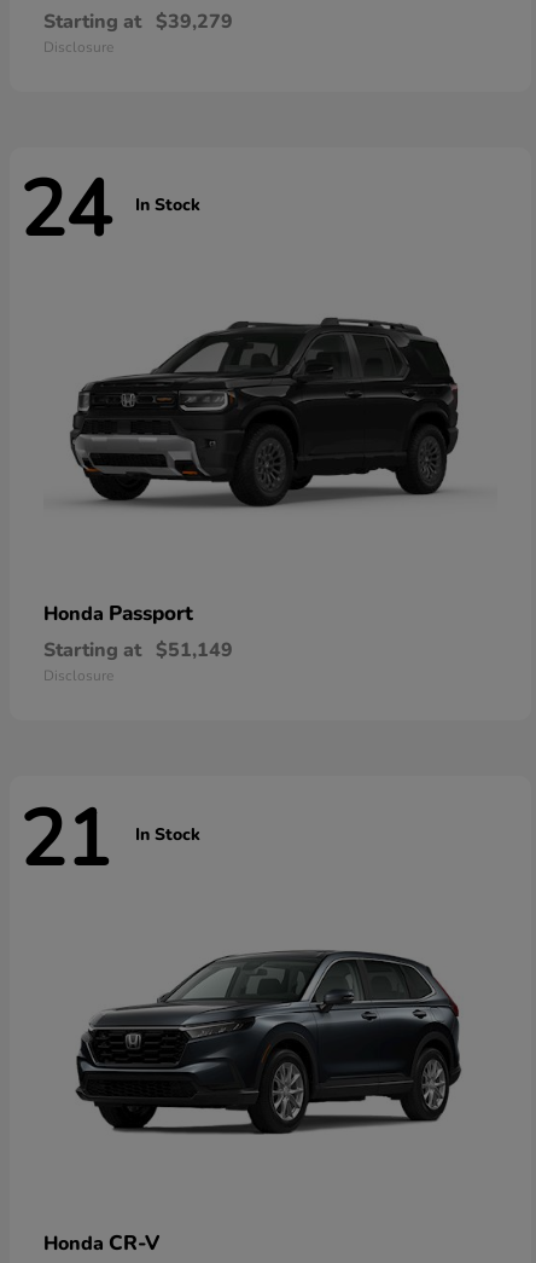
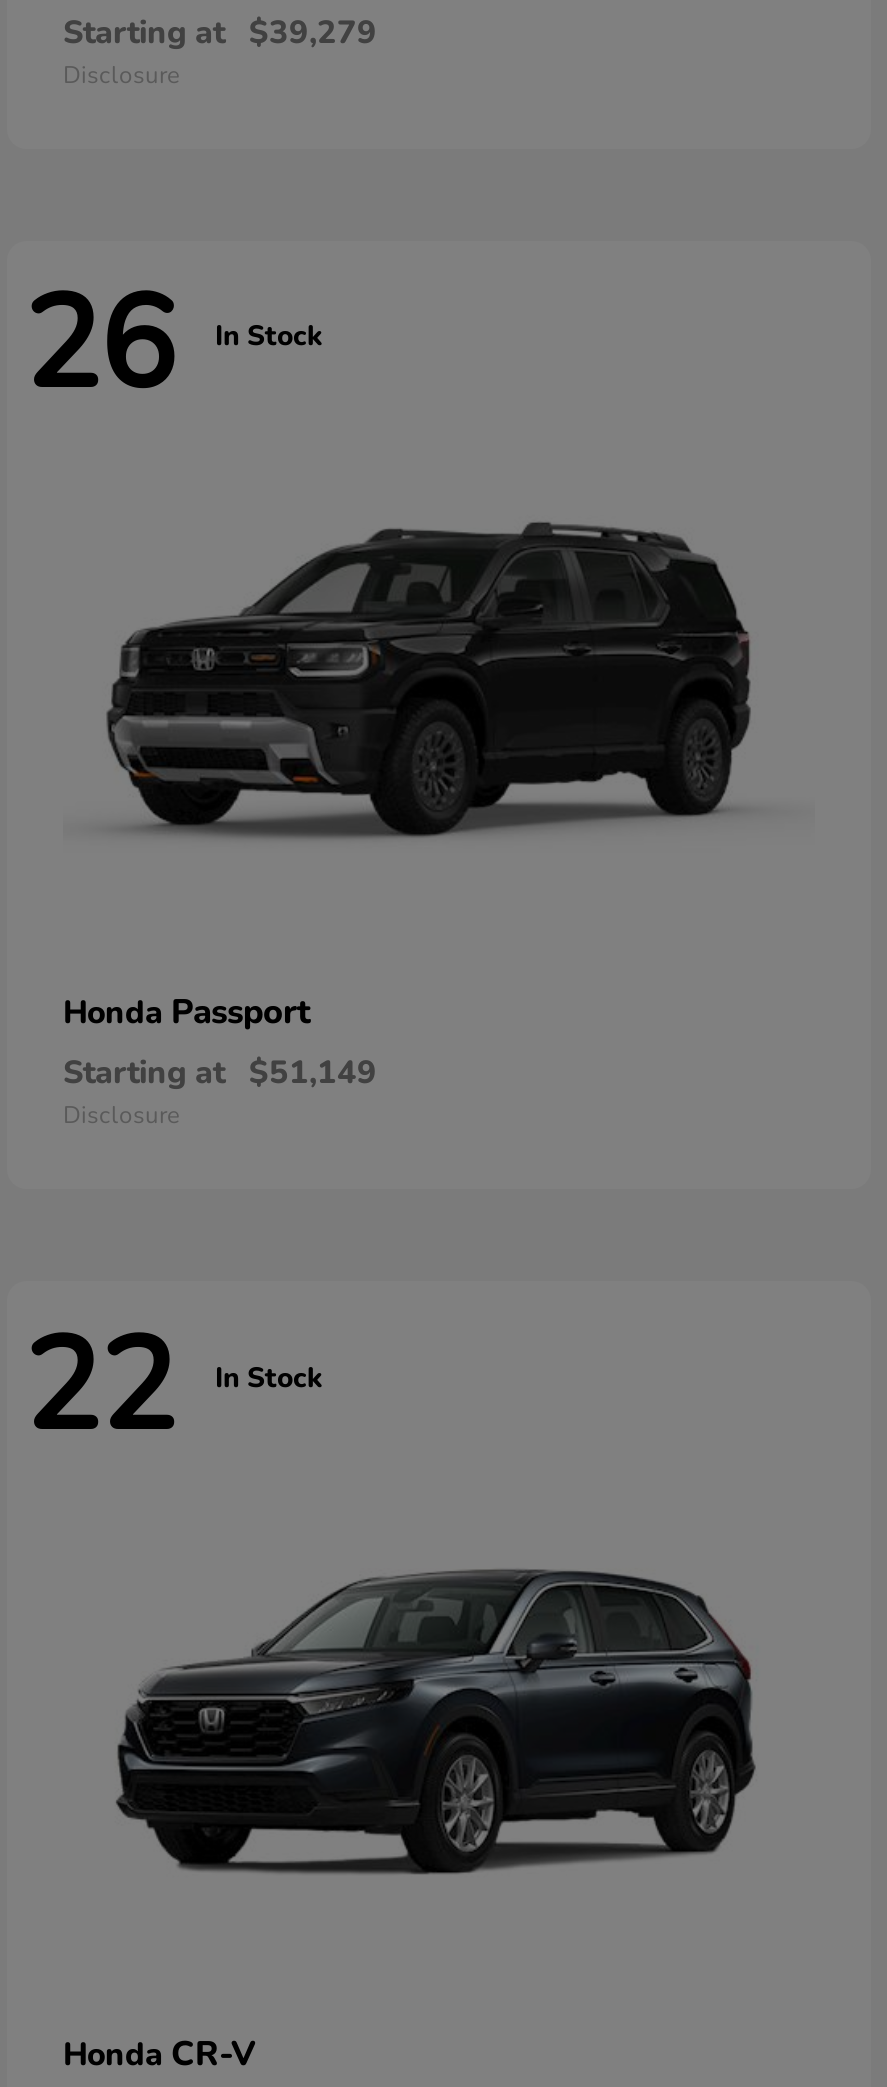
[19,157,200,263] 24 In Stock -> [23,257,323,433] 26 In Stock
[19,787,200,893] 21 In Stock -> [23,1299,323,1475] 22 In Stock

